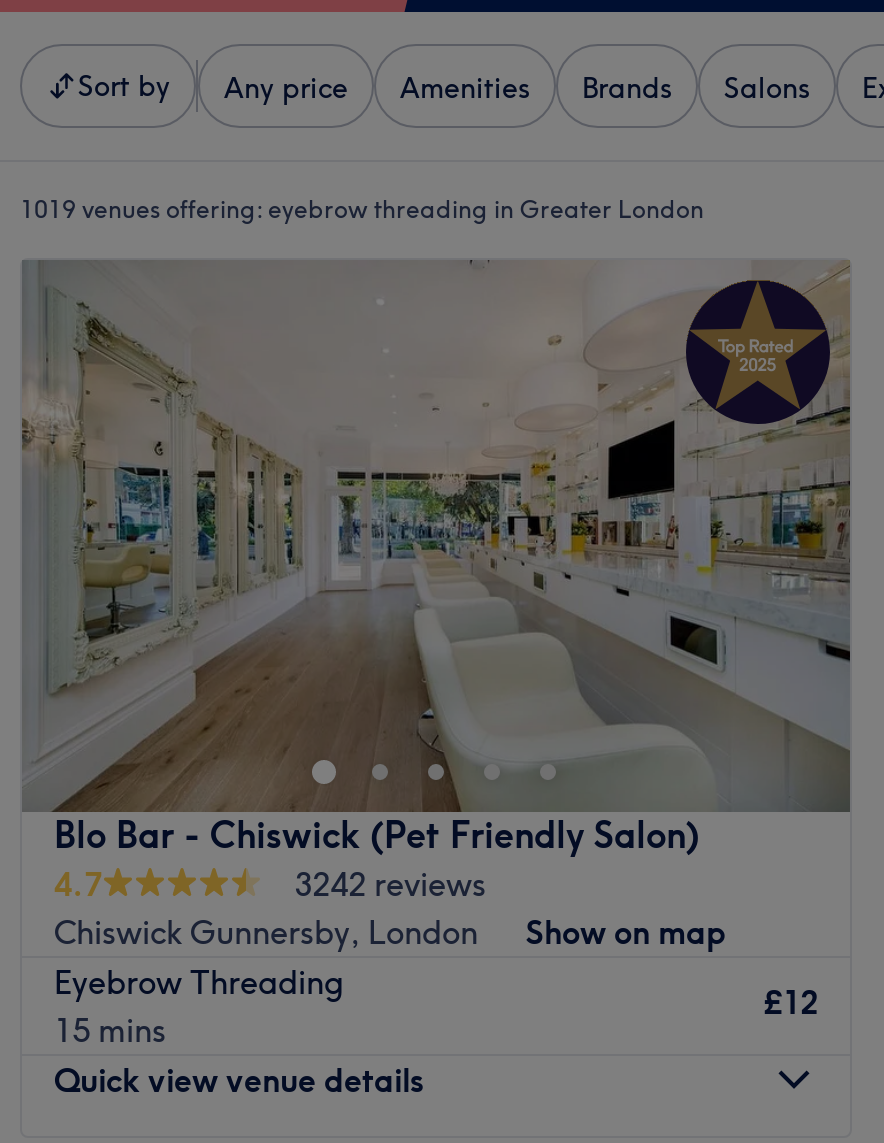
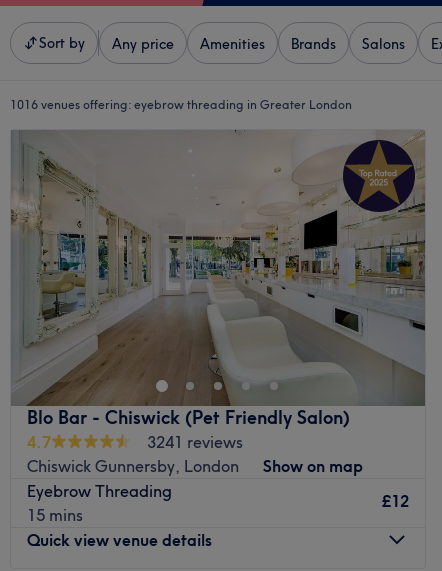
[20,194,704,224] 1019 venues offering: eyebrow threading in Greater London -> [10,97,352,112] 1016 venues offering: eyebrow threading in Greater London
[294,864,486,904] 3242 reviews -> [147,432,243,452] 3241 reviews

